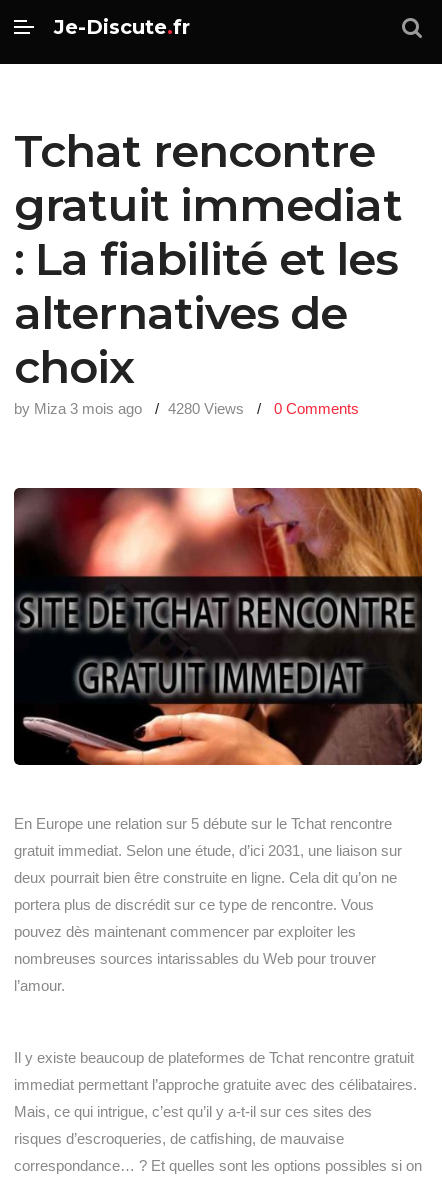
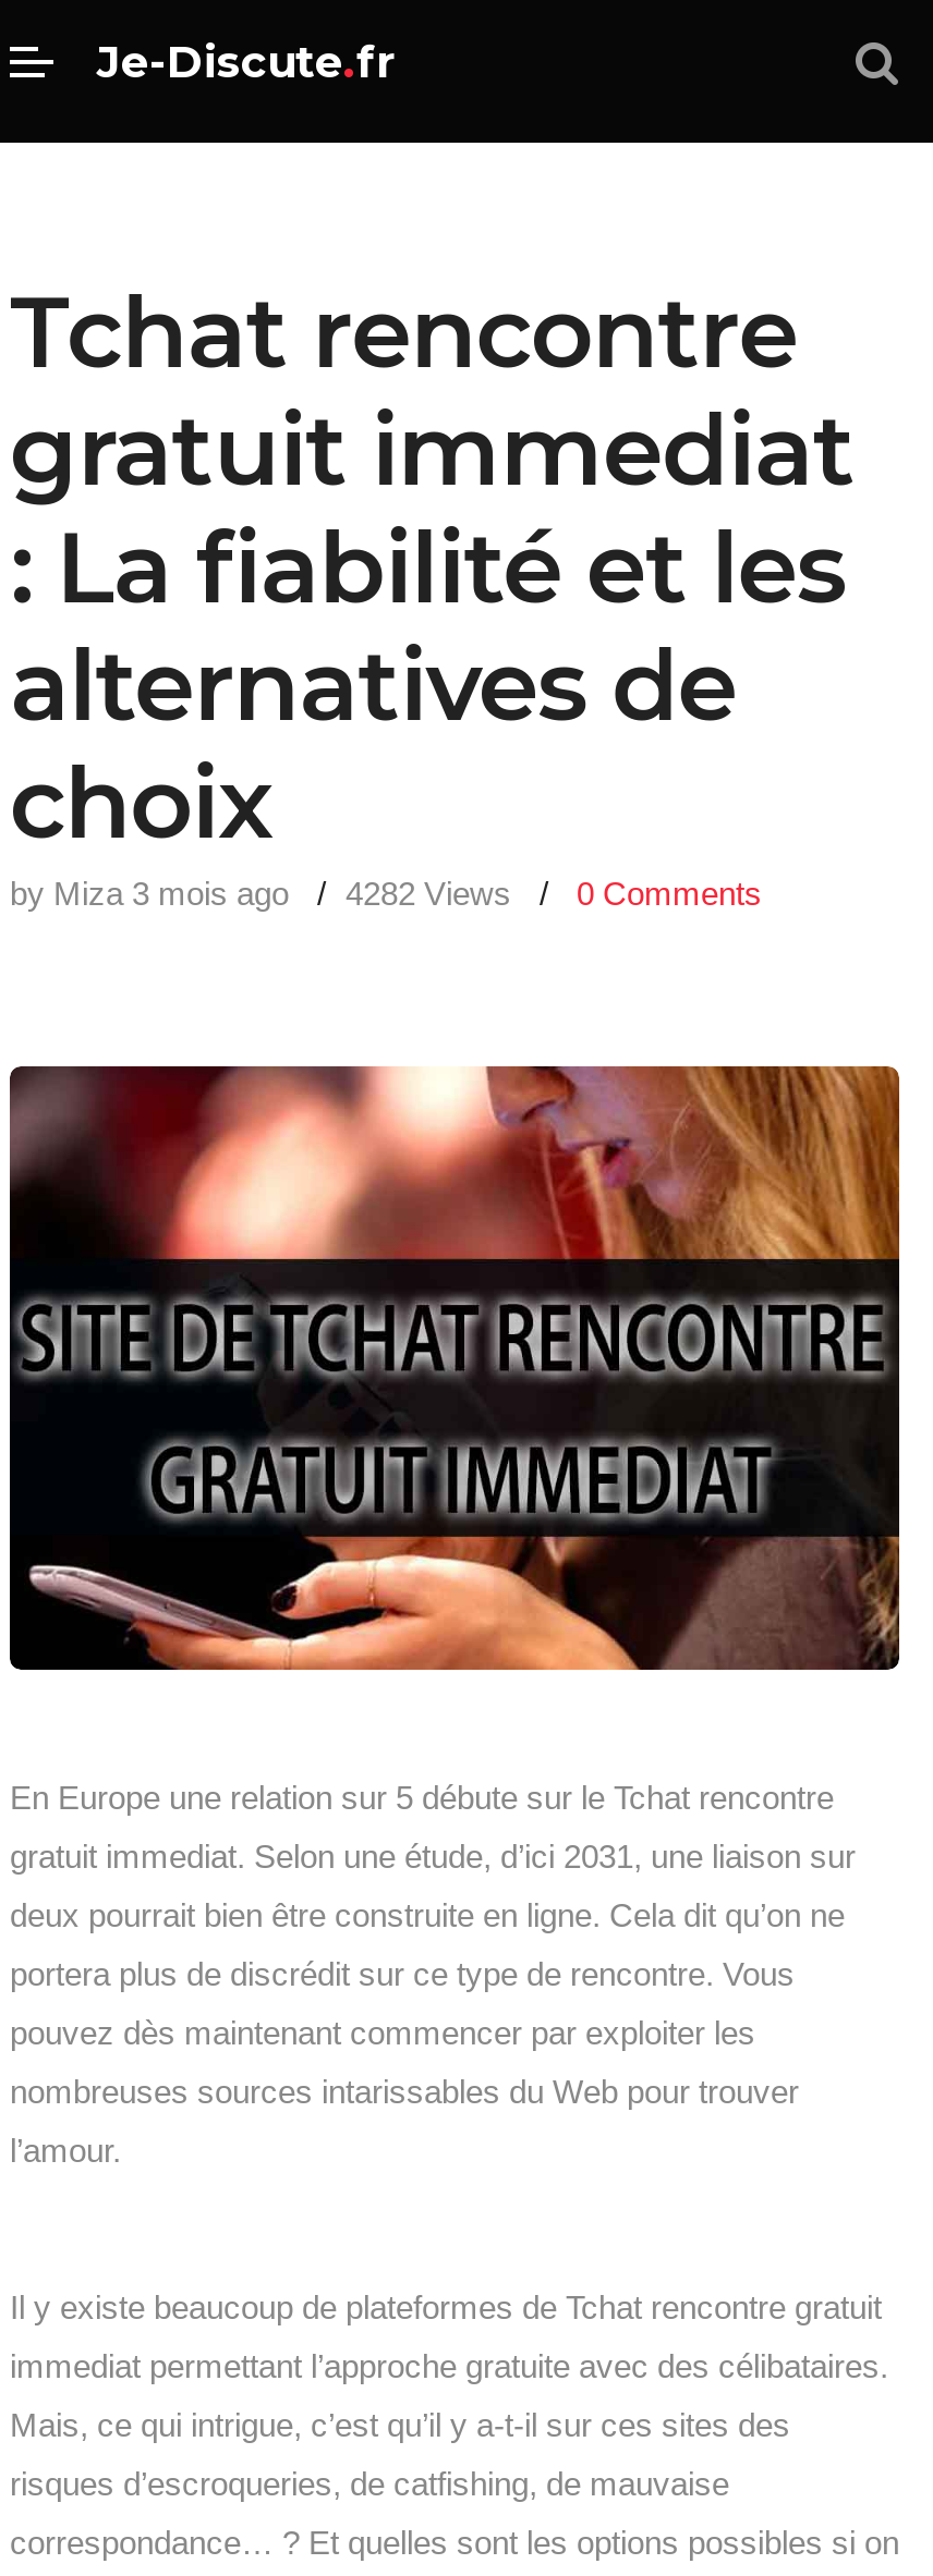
[14,400,359,417] by Miza 3 mois ago 4280 Views 0 Comments -> [10,875,762,912] by Miza 3 mois ago 4282 Views 0 Comments

